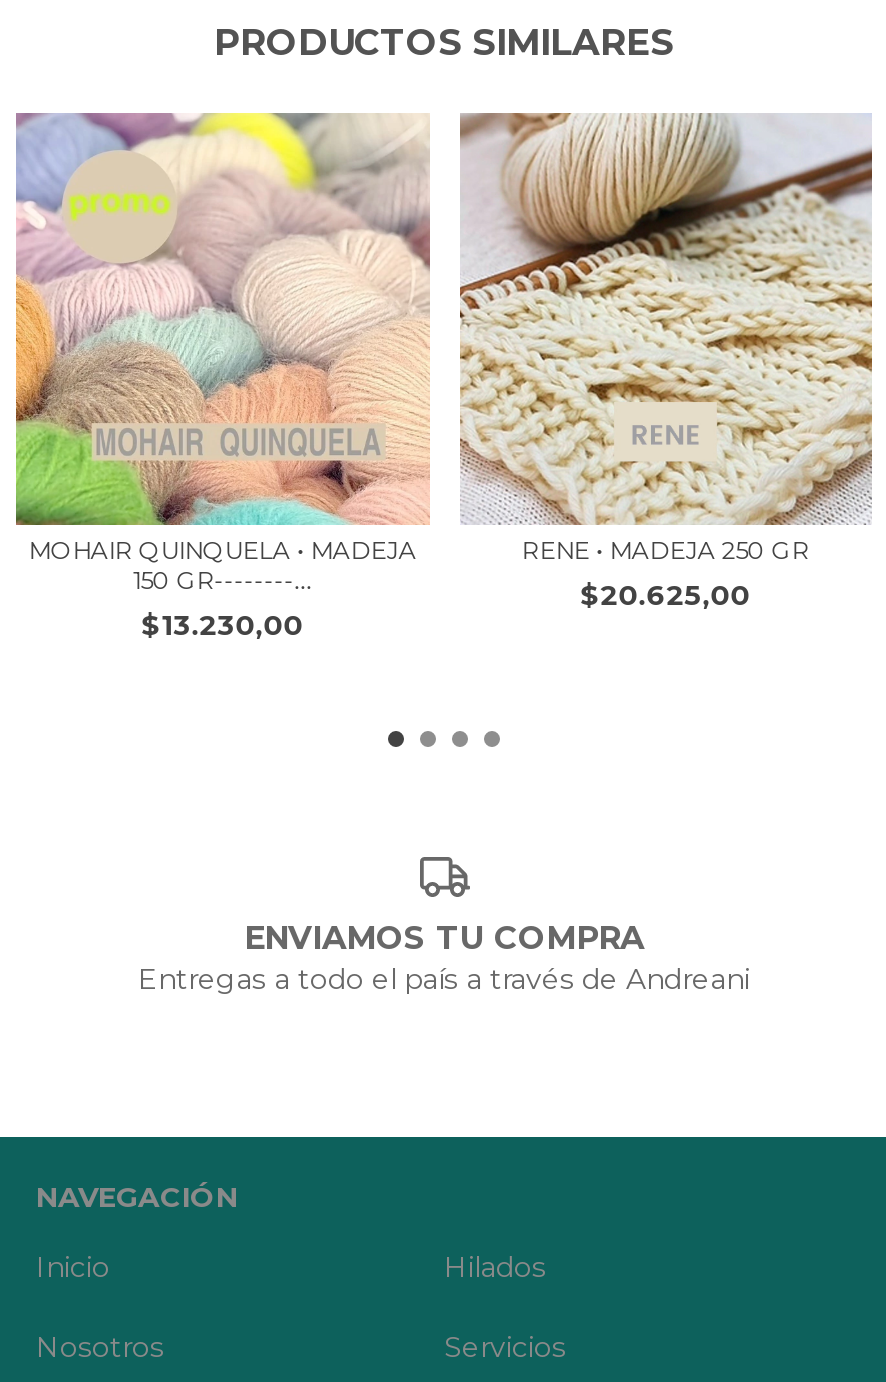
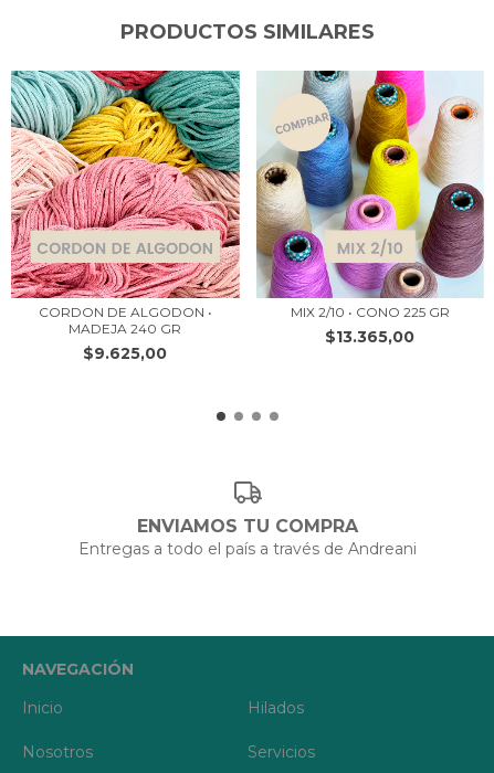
[14,111,430,643] [image] | MOHAIR QUINQUELA • MADEJA | 150 GR--------... | $13.230,00 -> [10,70,241,363] [image] | CORDON DE ALGODON • | MADEJA 240 GR | $9.625,00
[458,111,874,613] [image] | RENE • MADEJA 250 GR | $20.625,00 -> [256,70,484,347] [image] | MIX 2/10 • CONO 225 GR | $13.365,00

